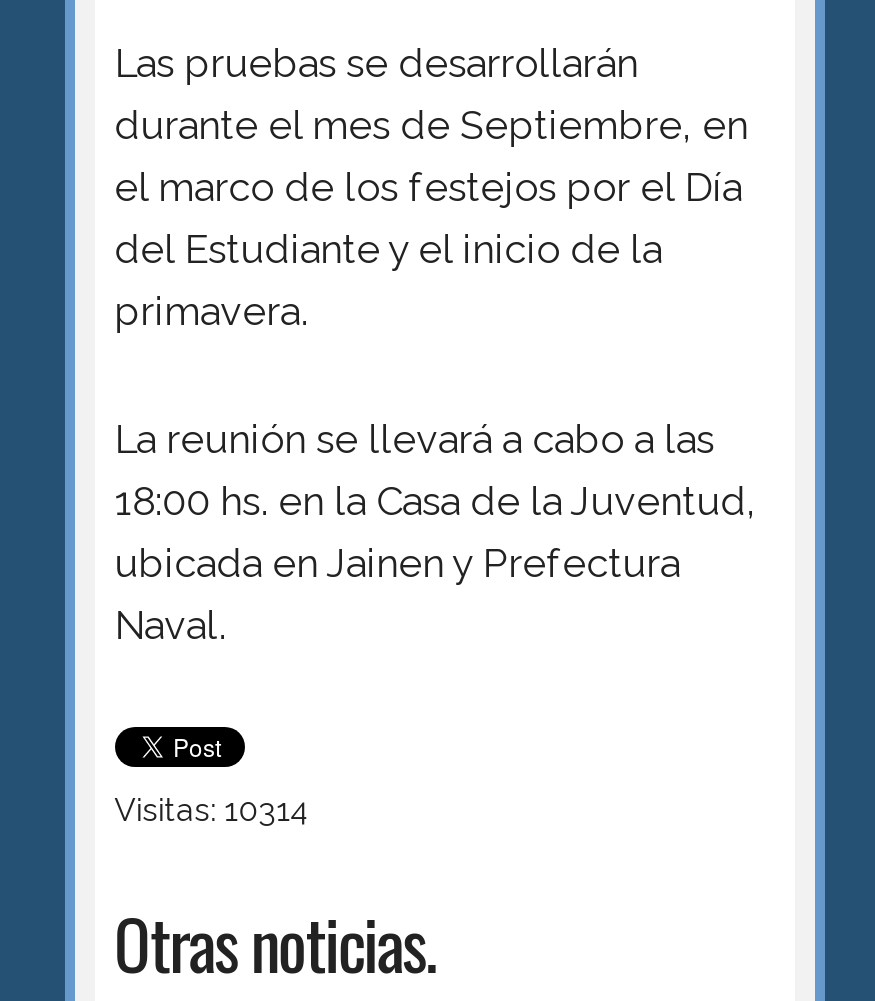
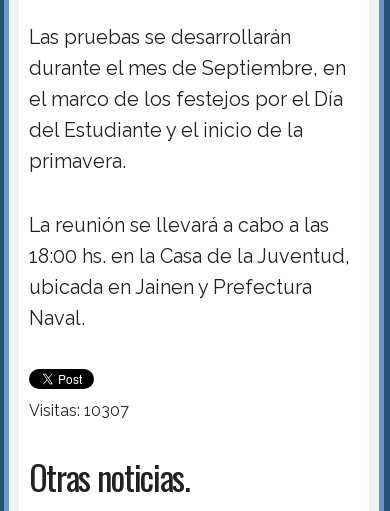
[114,791,310,829] Visitas: 10314 -> [29,401,128,420] Visitas: 10307

